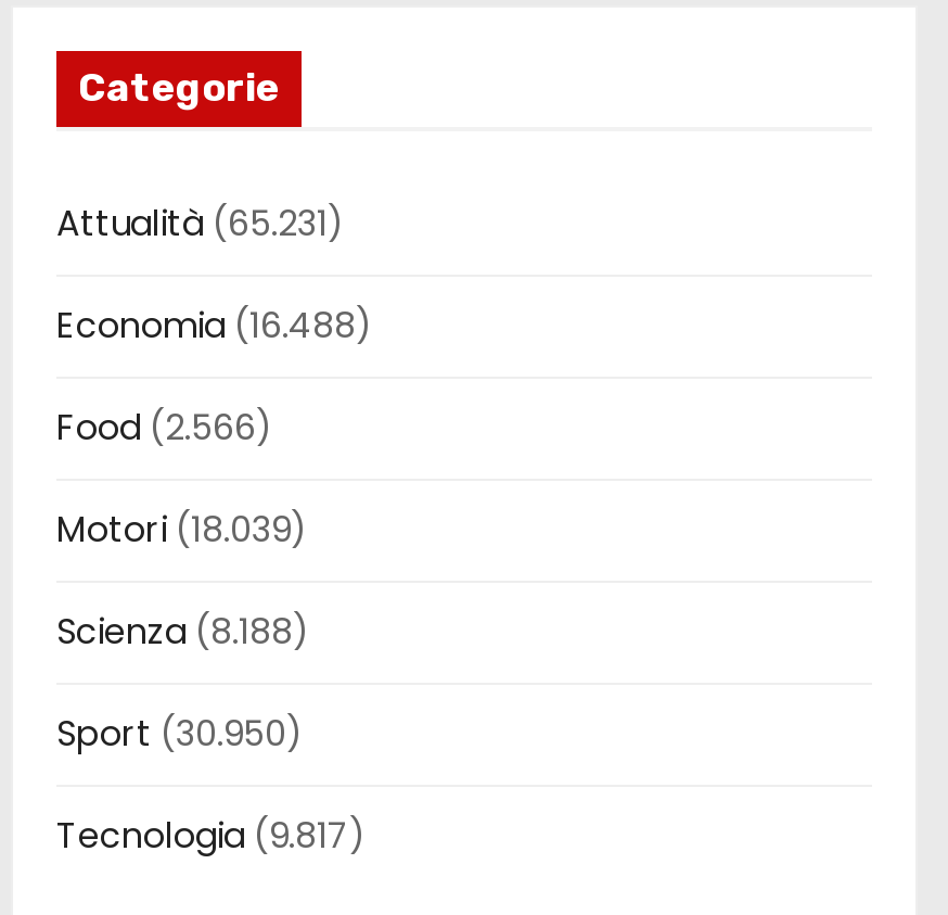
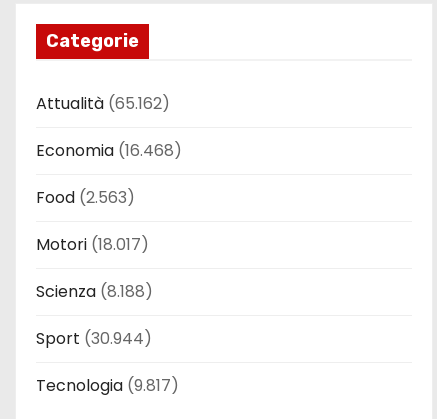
[56,199,345,249] Attualità (65.231) -> [36,92,170,115] Attualità (65.162)
[56,301,373,351] Economia (16.488) -> [36,139,182,162] Economia (16.468)
[56,403,273,453] Food (2.566) -> [36,186,135,209] Food (2.563)
[56,505,308,555] Motori (18.039) -> [36,233,149,256] Motori (18.017)
[56,709,304,759] Sport (30.950) -> [36,327,152,350] Sport (30.944)

